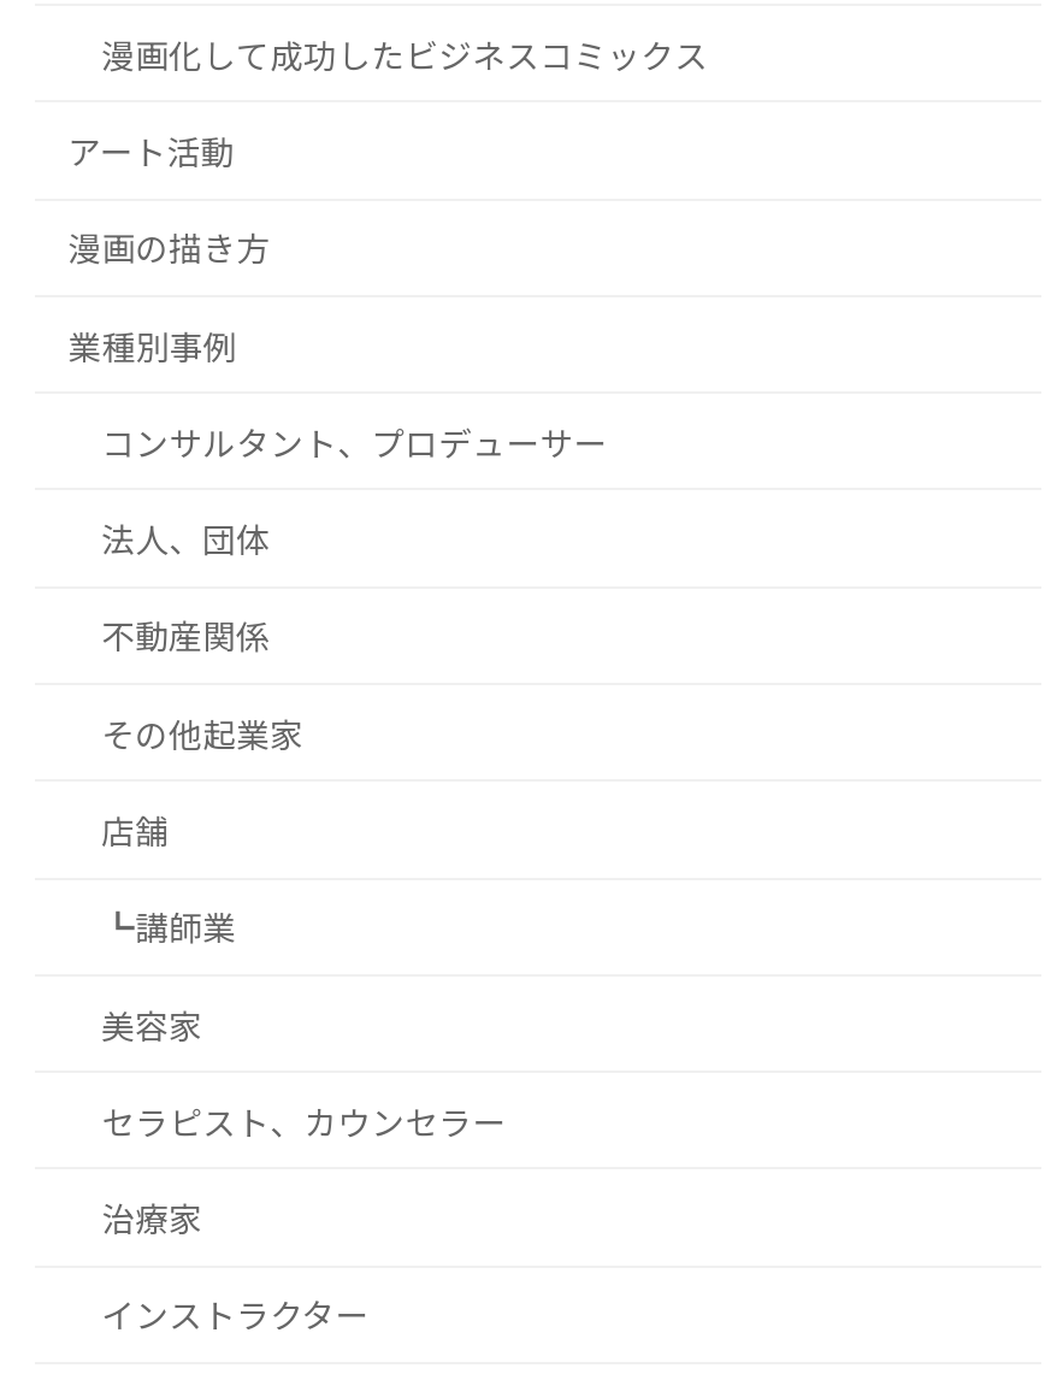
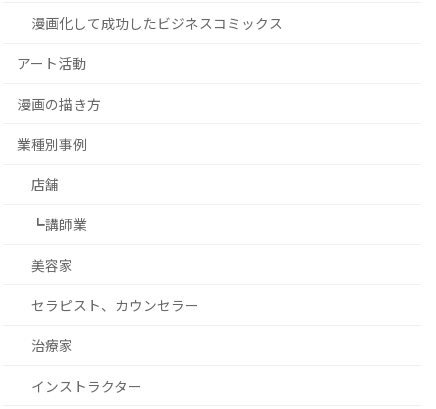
[101,417,607,756] コンサルタント、プロデューサー | 法人、団体 | 不動産関係 | その他起業家 -> none

